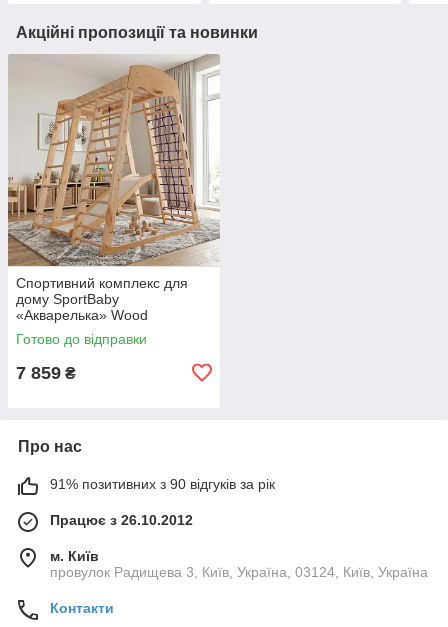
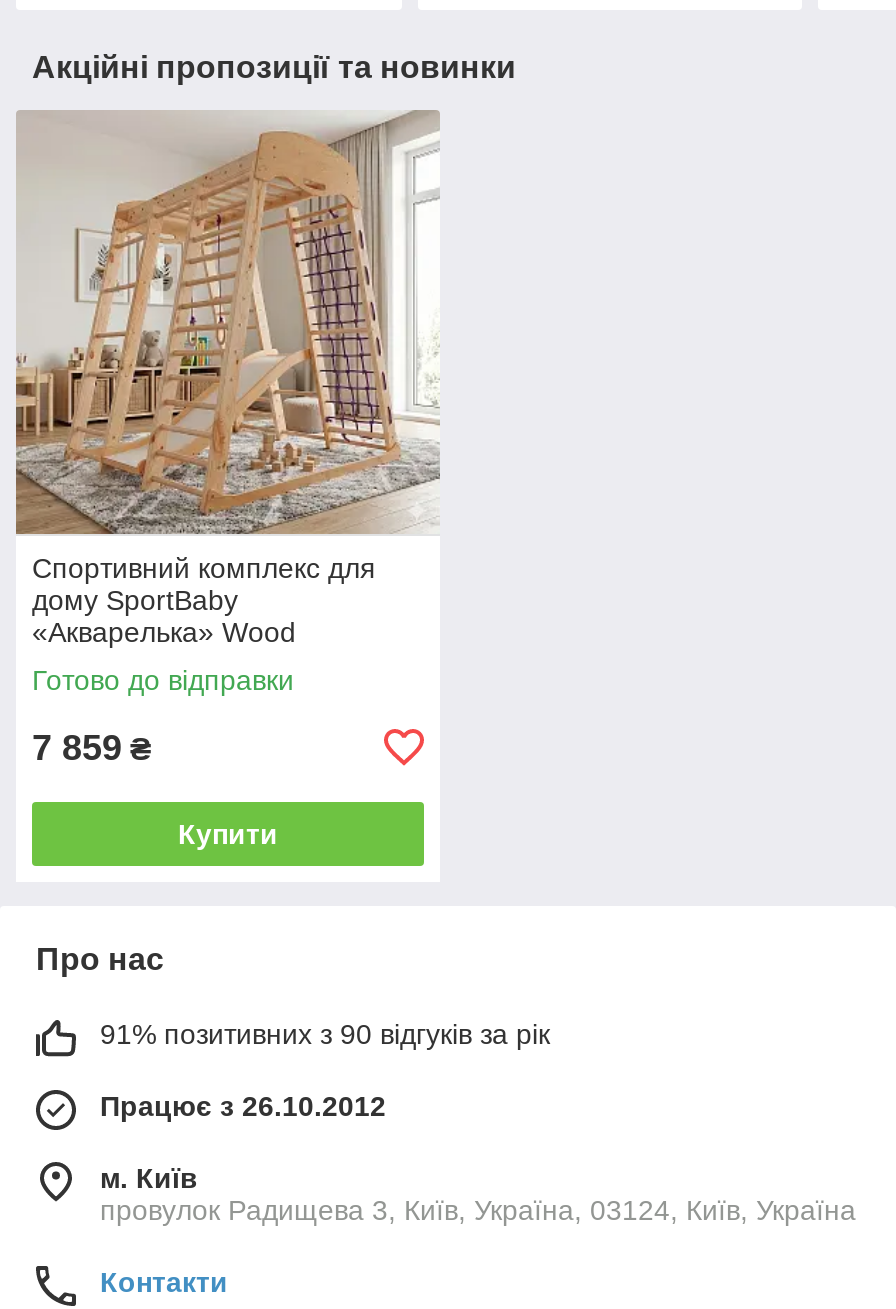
none -> [178,817,278,849] Купити

